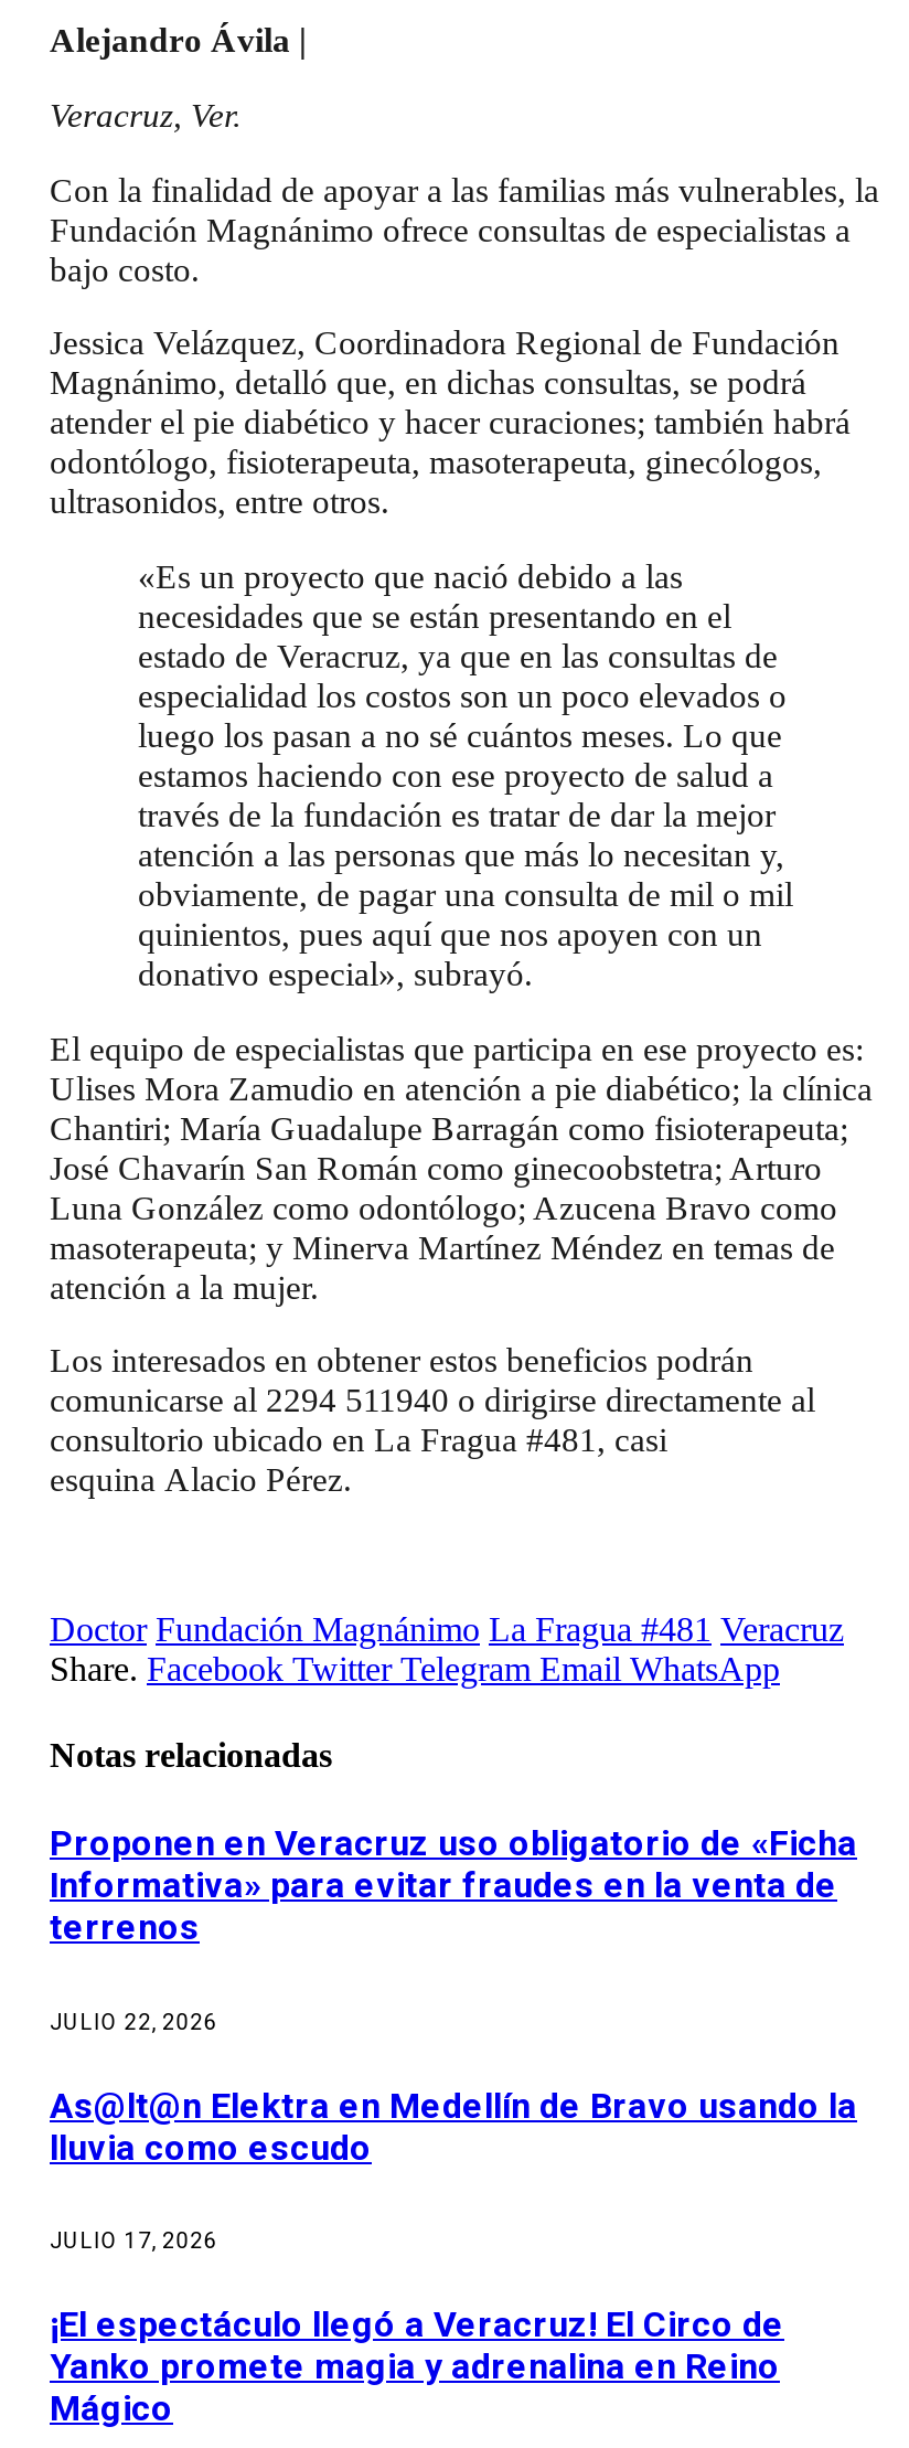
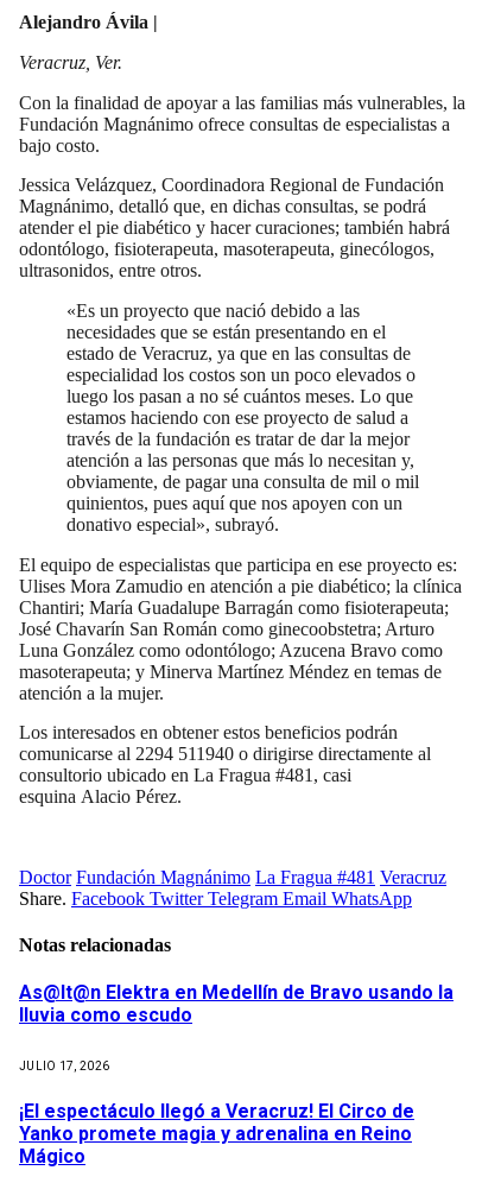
[50,1823,857,2033] Proponen en Veracruz uso obligatorio de «Ficha | Informativa» para evitar fraudes en la venta de | terrenos | JULIO 22, 2026 -> none

